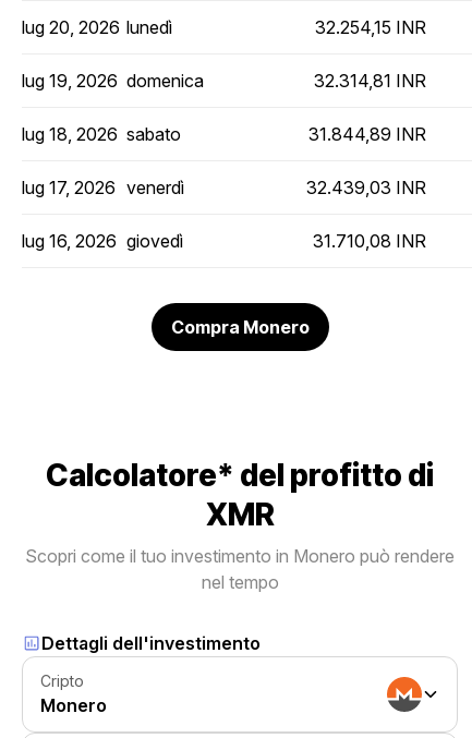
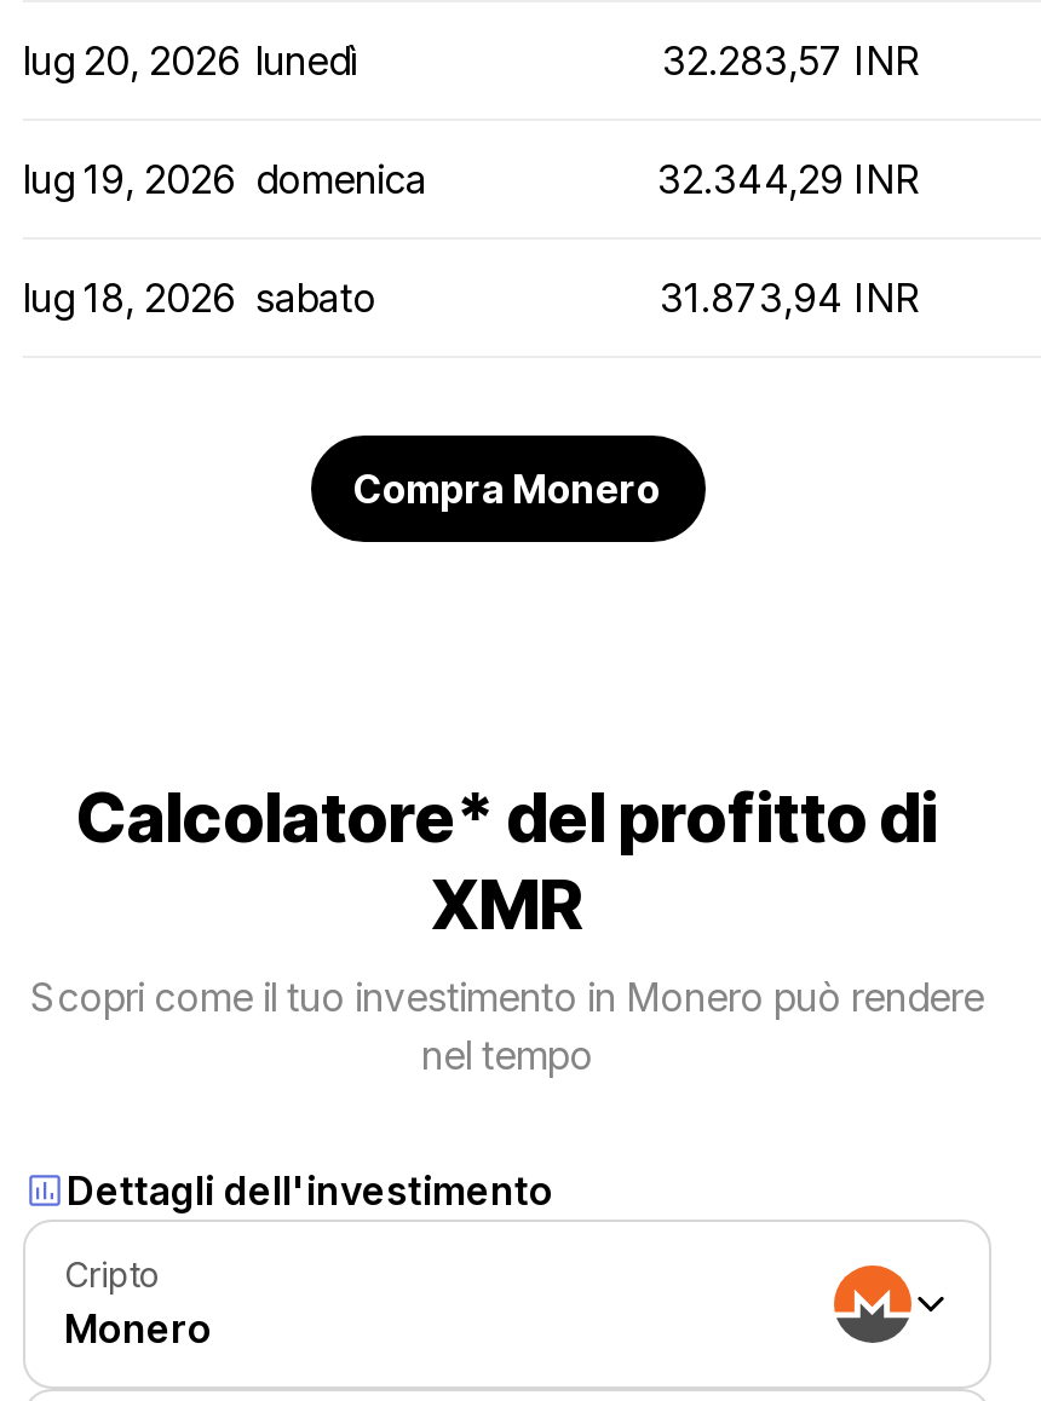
[315,16,426,38] 32.254,15 INR -> [662,36,921,85] 32.283,57 INR
[314,70,426,92] 32.314,81 INR -> [657,155,921,203] 32.344,29 INR
[22,123,426,252] 31.844,89 INR | lug 17, 2026 venerdì | 32.439,03 INR | lug 16, 2026 giovedì | 31.710,08 INR -> [660,273,921,322] 31.873,94 INR

